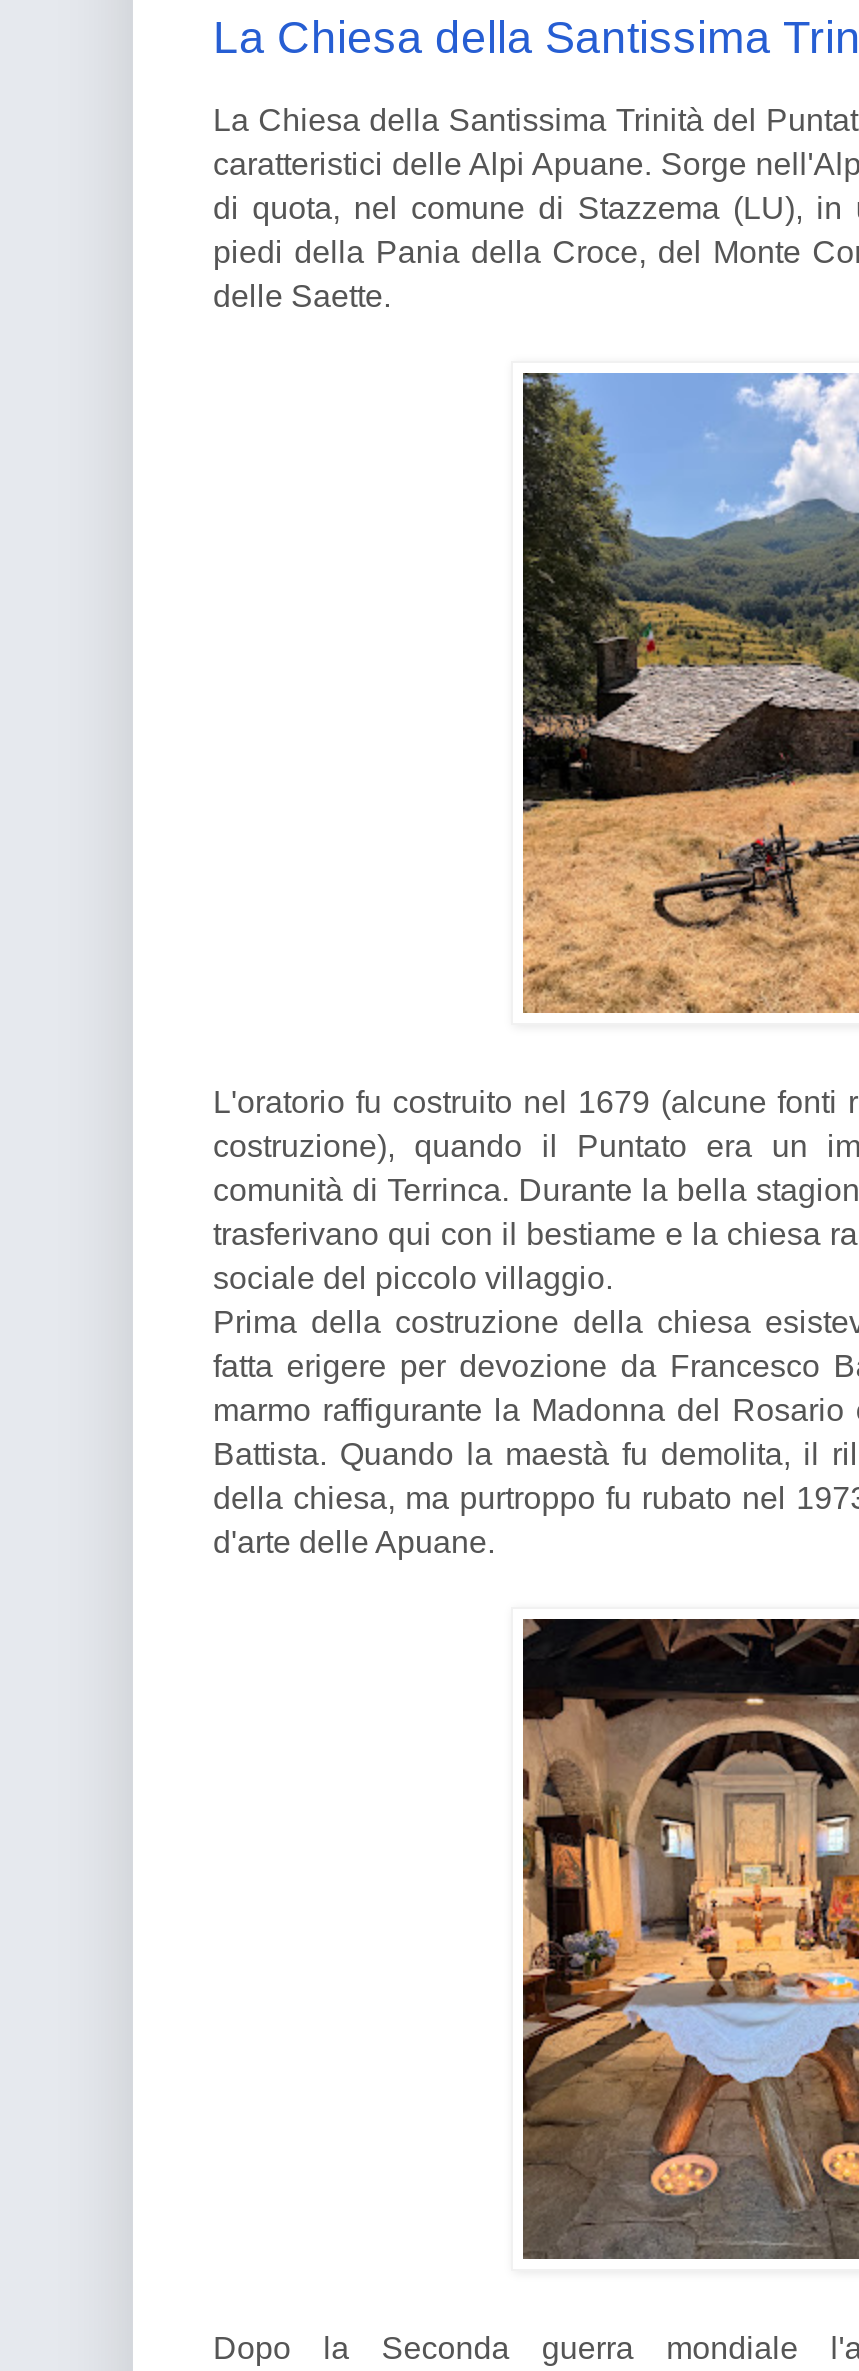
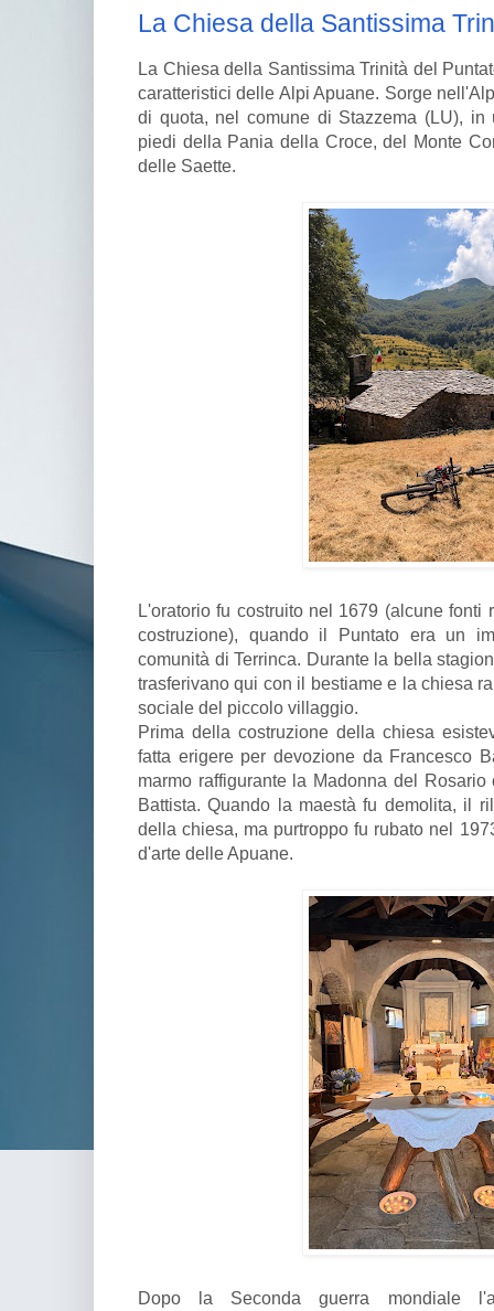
none -> [3,540,95,1151] [image]

